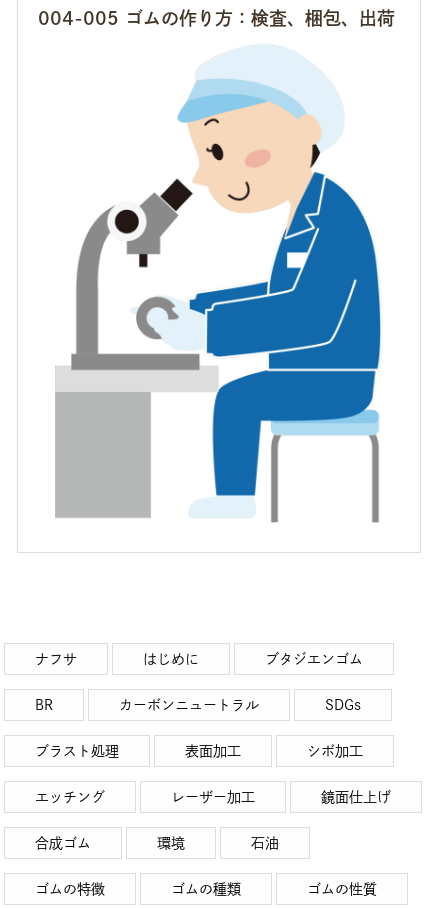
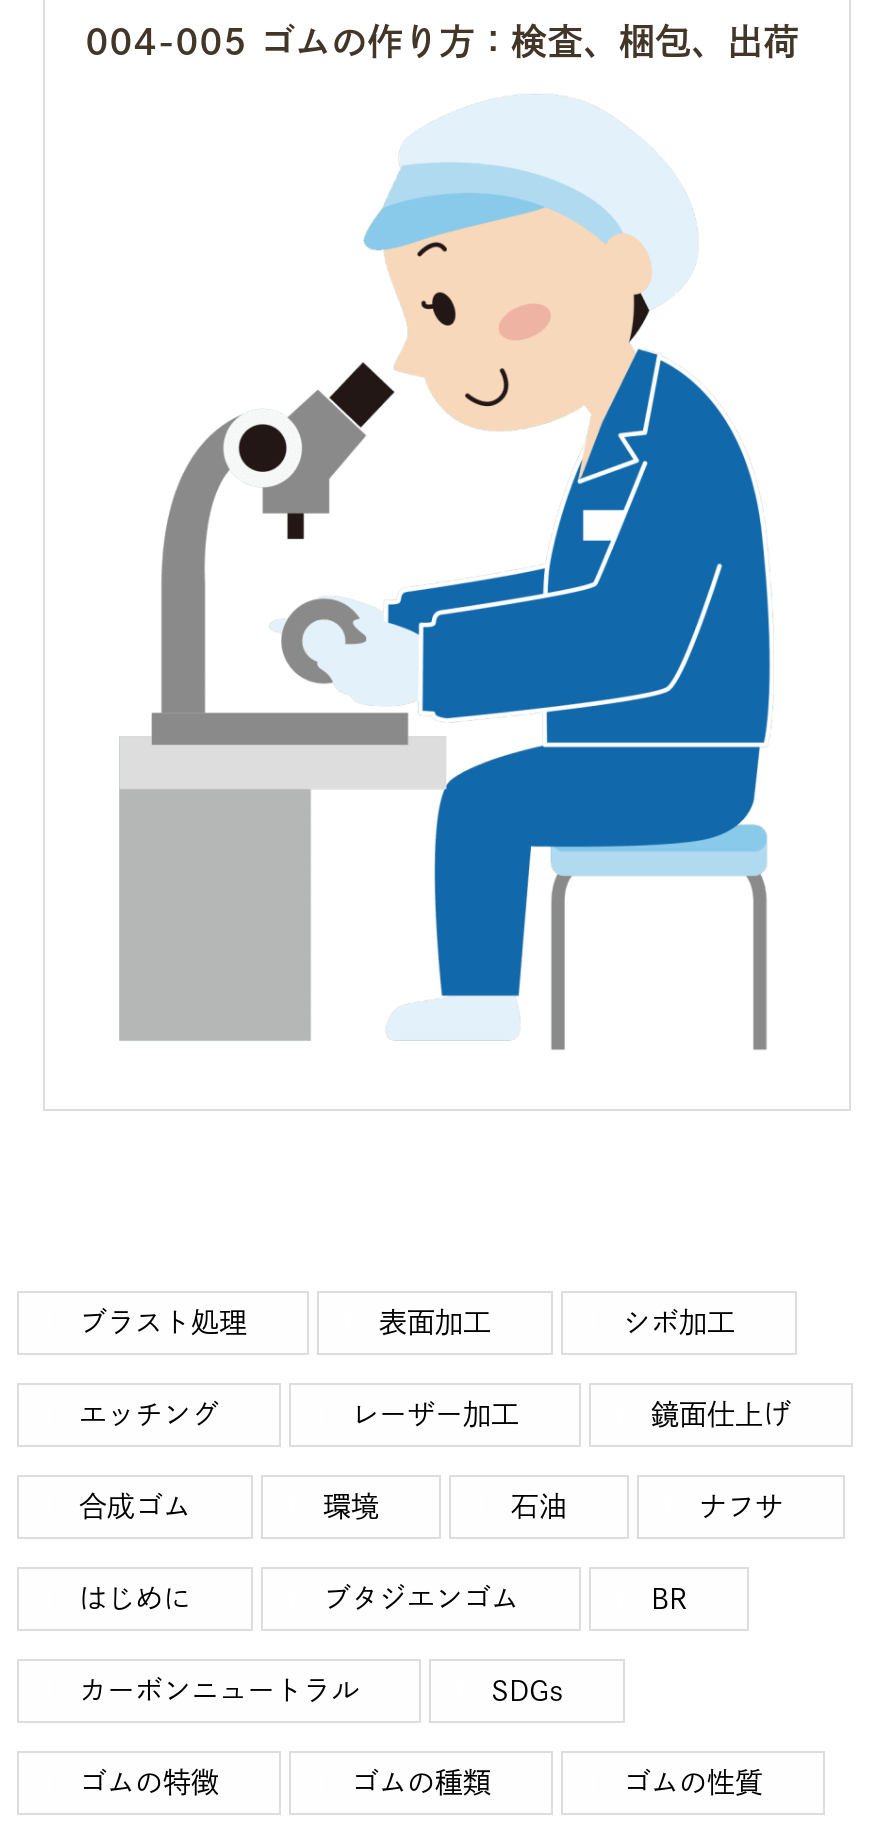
moved [35,652,363,712] -> [79,1493,783,1705]: ナフサ | はじめに | ブタジエンゴム | BR | カーボンニュートラル | SDGs
moved [35,744,391,850] -> [79,1309,791,1521]: ブラスト処理 | 表面加工 | シボ加工 | ... | 環境 | 石油

